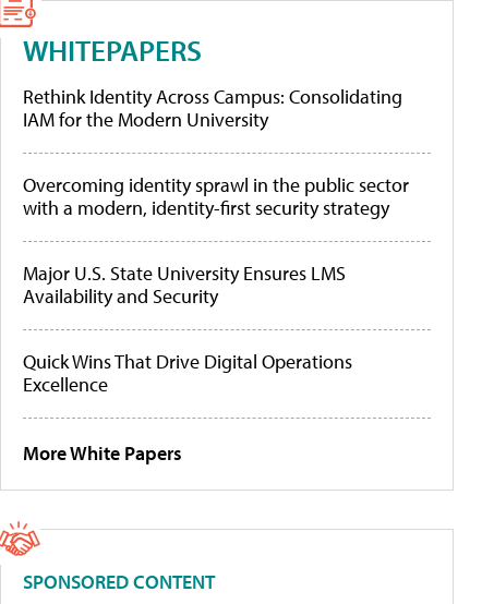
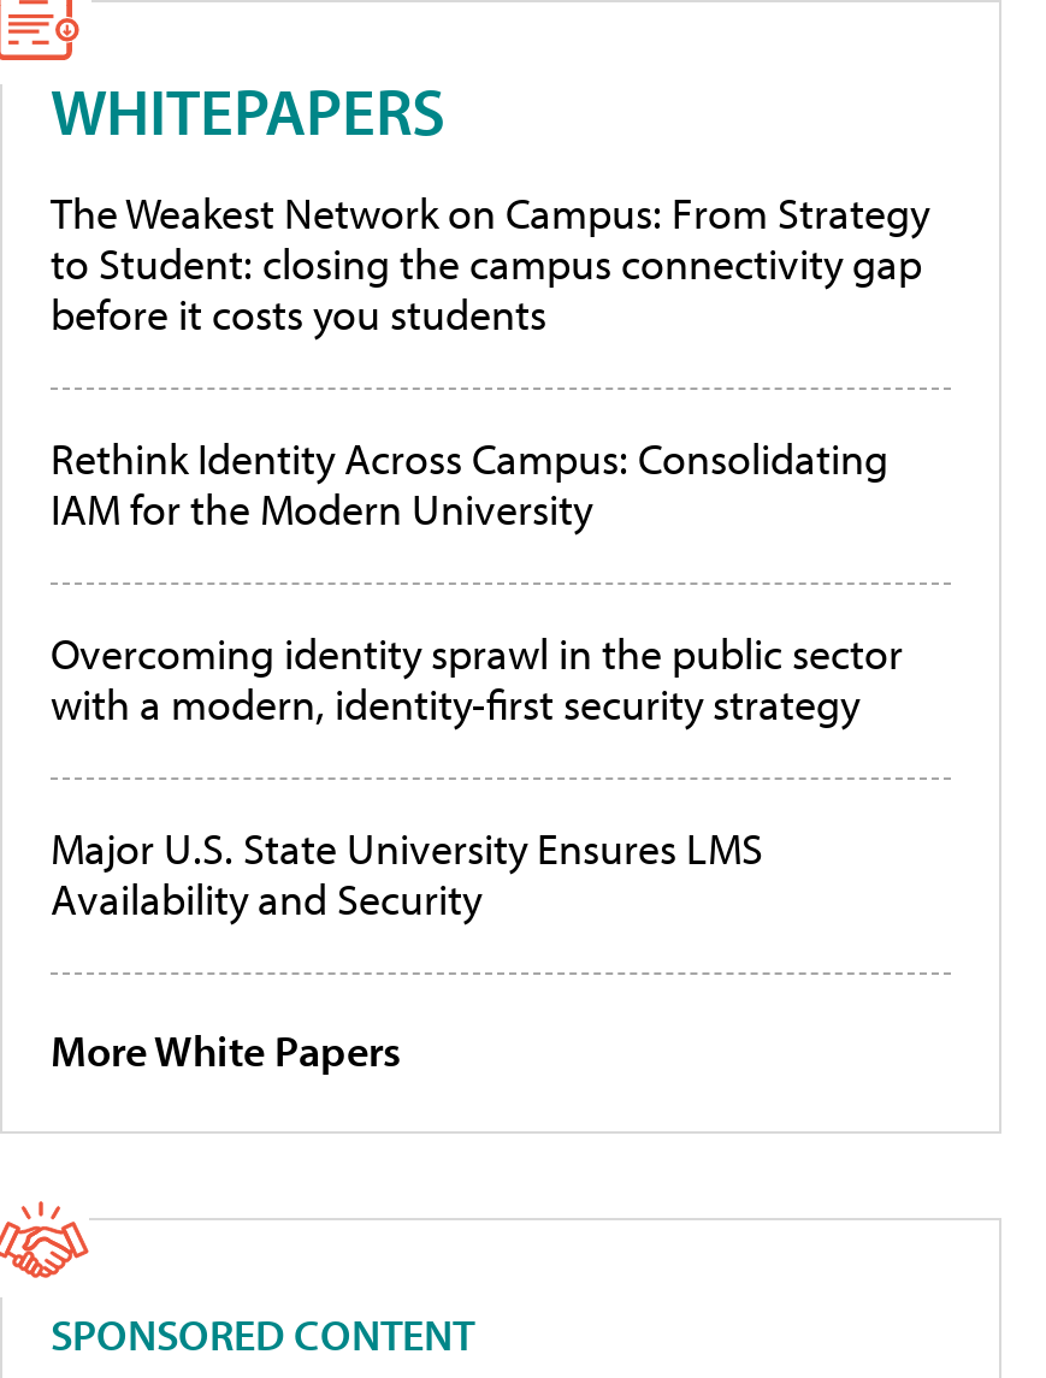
none -> [51,185,929,342] The Weakest Network on Campus: From Strategy | to Student: closing the campus connectivity gap | before it costs you students
moved [23,84,409,308] -> [51,431,903,926]: Rethink Identity Across Campus: Consolidating | IAM for the Modern University | Overcoming identity sprawl in the public sector | with a modern, identity-first security strategy | Major U.S. State University Ensures LMS | Availability and Security
[23,349,352,397] Quick Wins That Drive Digital Operations | Excellence -> none

